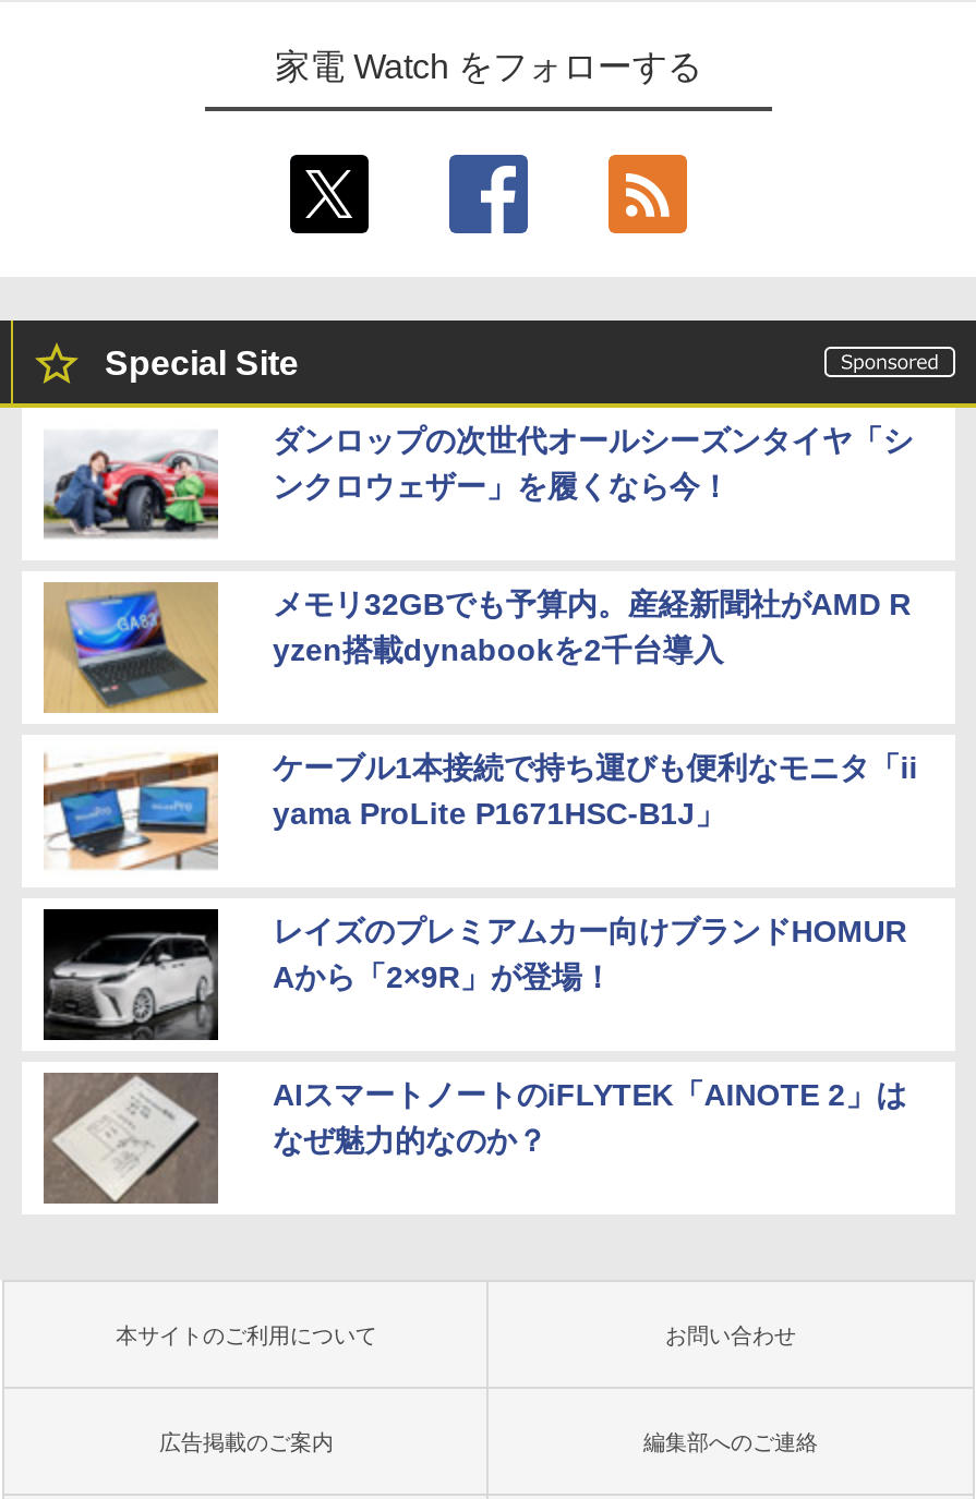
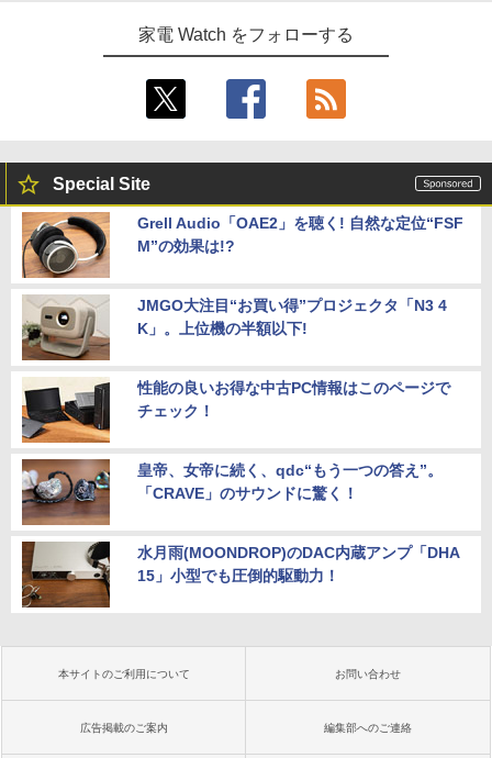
[44,419,913,549] [image] | ダンロップの次世代オールシーズンタイヤ「シ | ンクロウェザー」を履くなら今！ -> [21,211,463,279] [image] | Grell Audio「OAE2」を聴く! 自然な定位“FSF | M”の効果は!?
[44,582,911,715] [image] | メモリ32GBでも予算内。産経新聞社がAMD R | yzen搭載dynabookを2千台導入 -> [21,296,447,361] [image] | JMGO大注目“お買い得”プロジェクタ「N3 4 | K」。上位機の半額以下!
[41,750,918,877] [image] | ケーブル1本接続で持ち運びも便利なモニタ「ii | yama ProLite P1671HSC-B1J」 -> [21,378,450,444] [image] | 性能の良いお得な中古PC情報はこのページで | チェック！
[41,907,907,1042] [image] | レイズのプレミアムカー向けブランドHOMUR | Aから「2×9R」が登場！ -> [21,458,442,526] [image] | 皇帝、女帝に続く、qdc“もう一つの答え”。 | 「CRAVE」のサウンドに驚く！
[44,1073,906,1204] [image] | AIスマートノートのiFLYTEK「AINOTE 2」は | なぜ魅力的なのか？ -> [22,542,460,607] [image] | 水月雨(MOONDROP)のDAC内蔵アンプ「DHA | 15」小型でも圧倒的駆動力！

